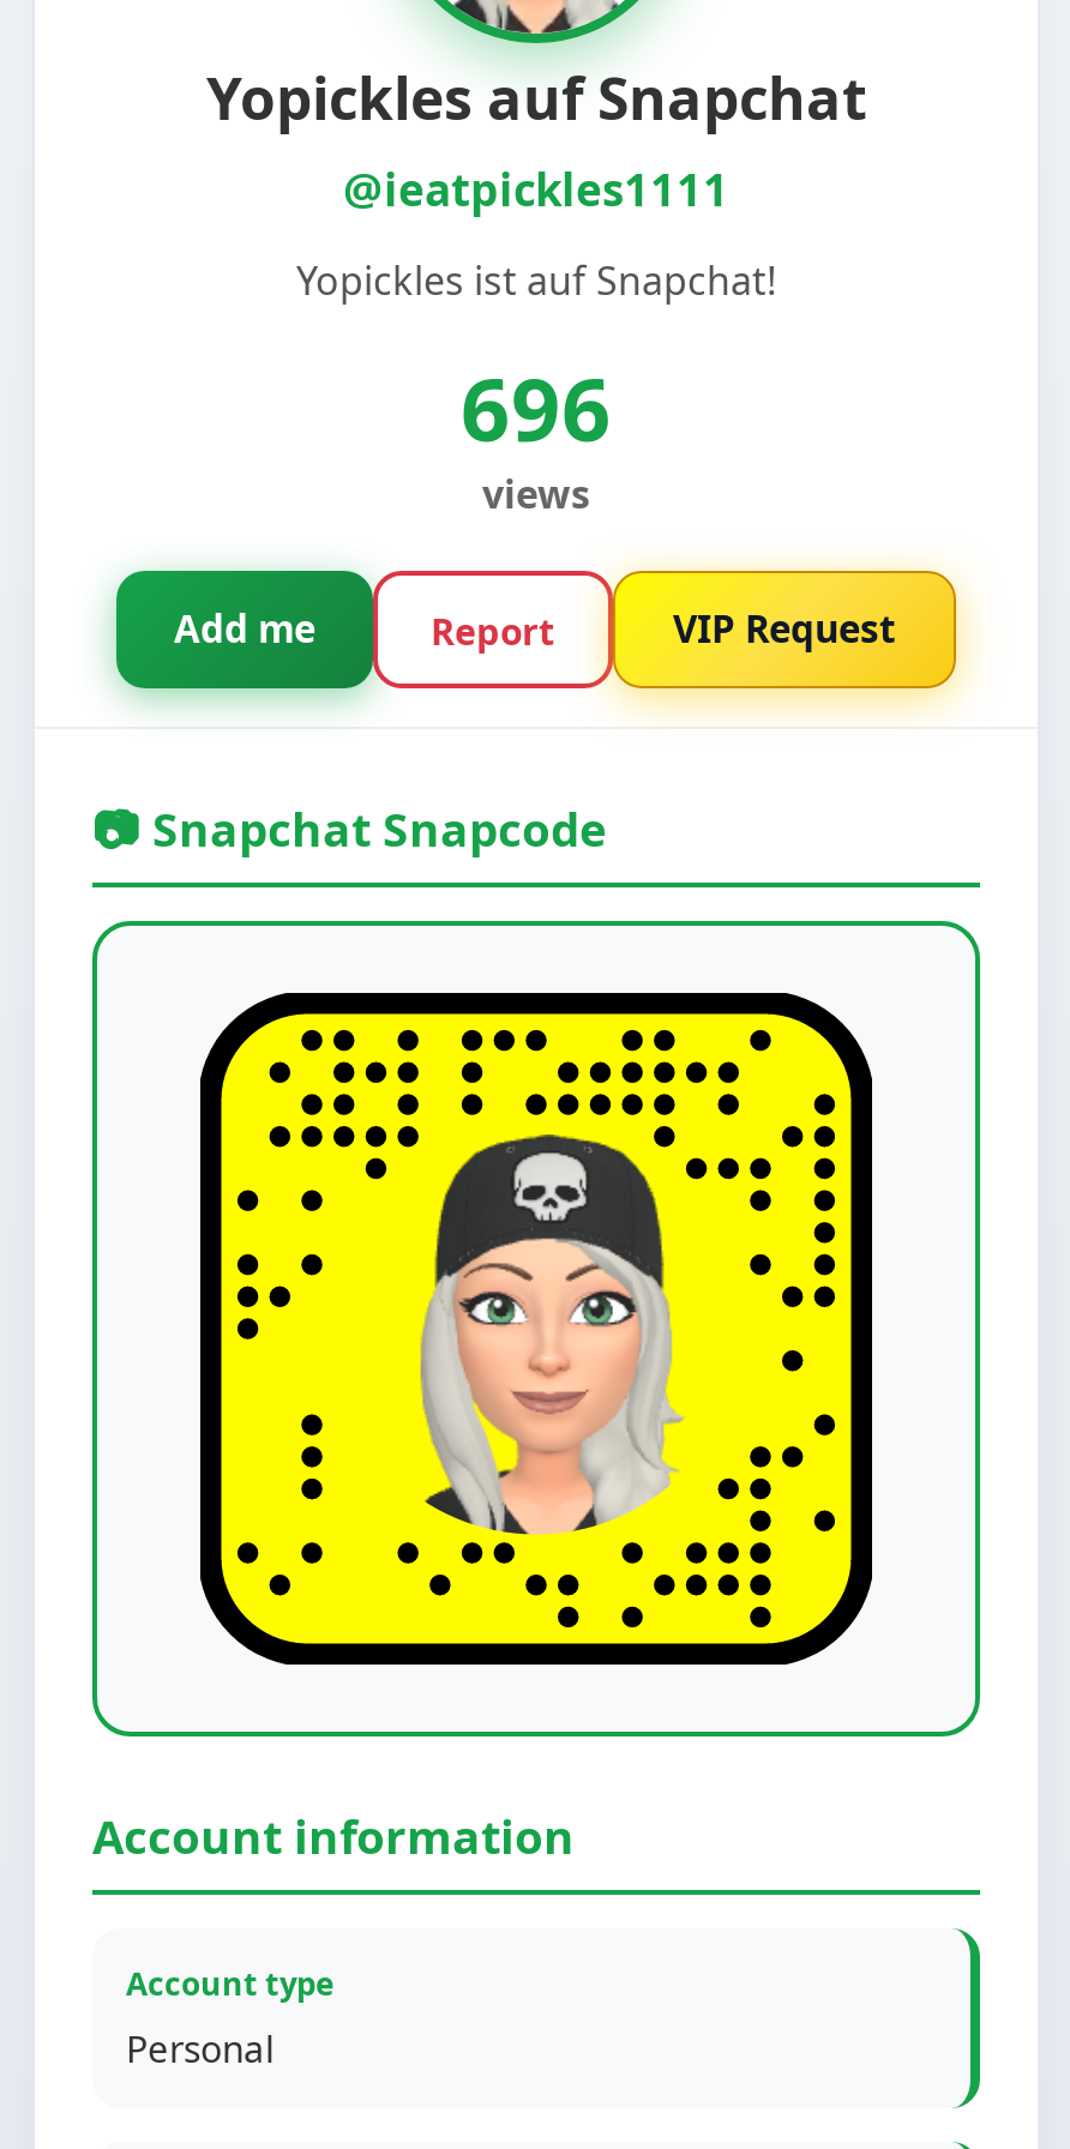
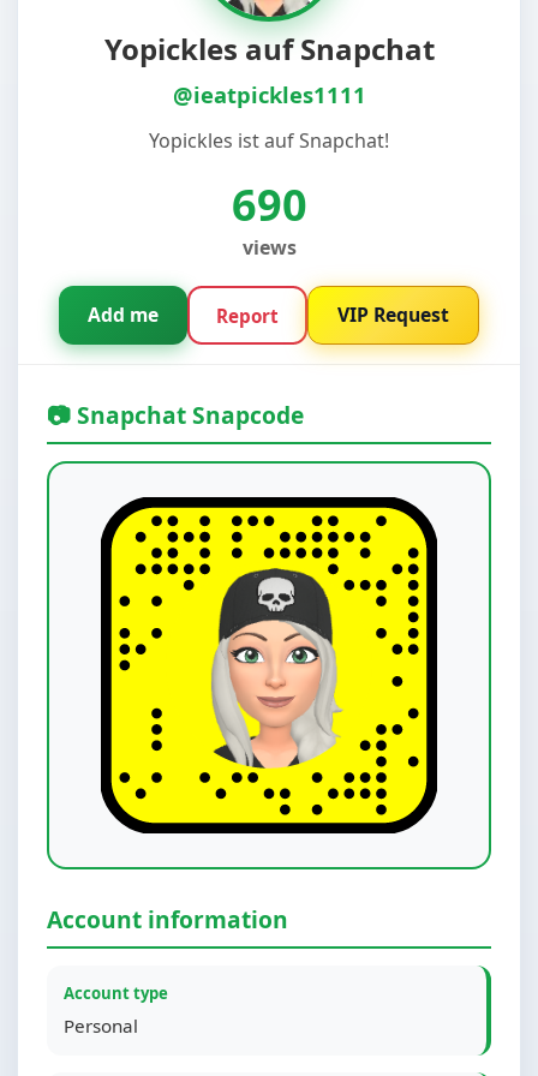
[461,350,612,468] 696 -> [231,175,307,234] 690

